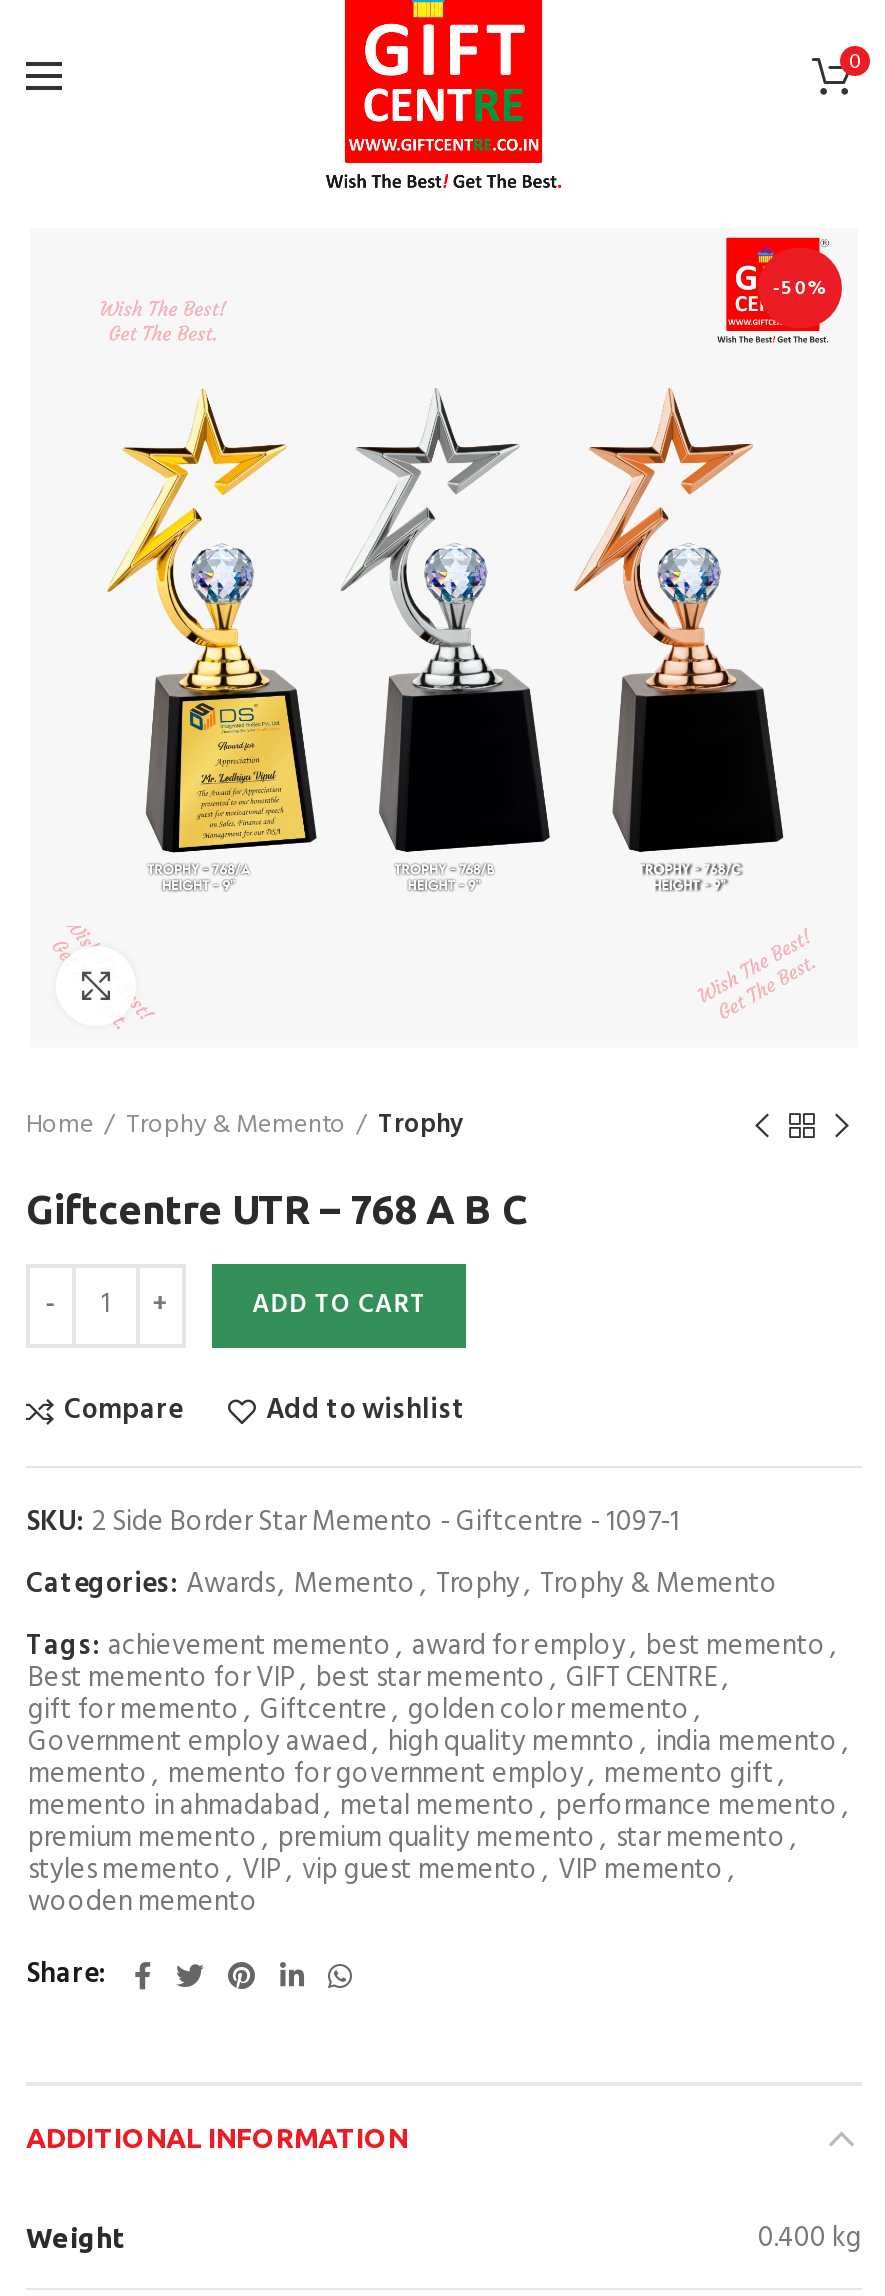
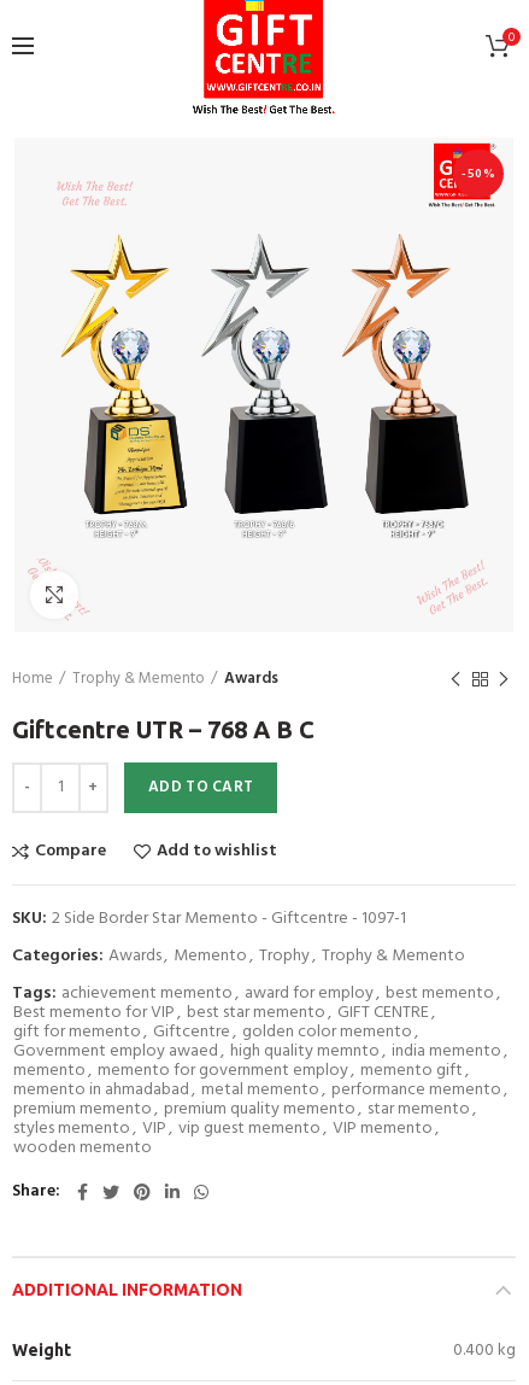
[378,1104,464,1146] Trophy -> [224,666,278,691] Awards

